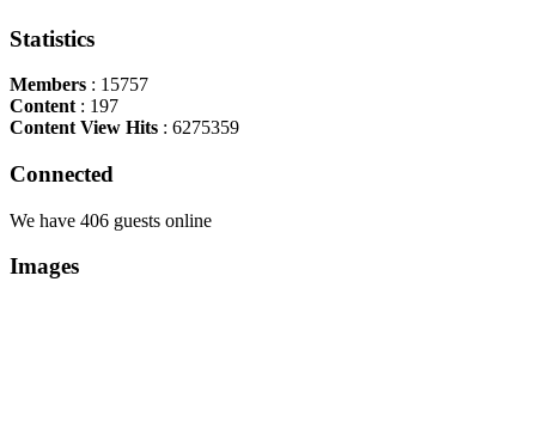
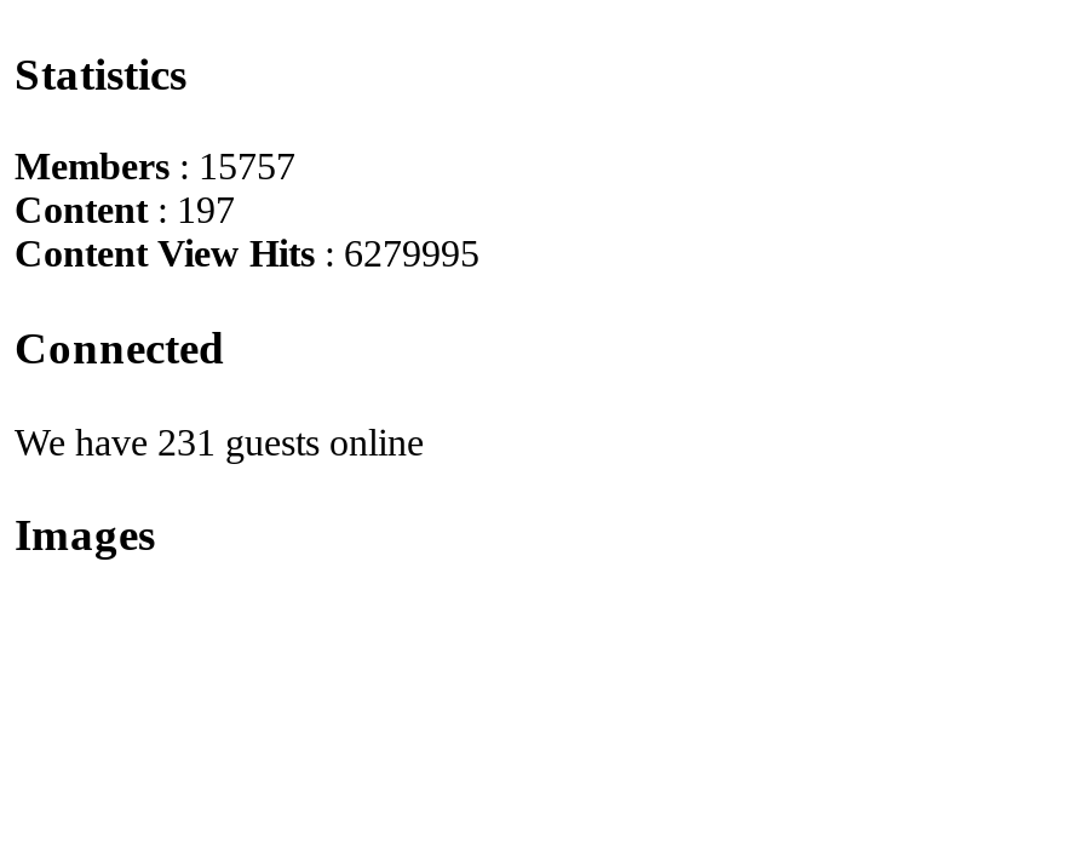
[10,117,239,138] Content View Hits: 6275359 -> [15,233,479,275] Content View Hits: 6279995
[10,210,212,230] We have 406 guests online -> [15,421,424,462] We have 231 guests online

